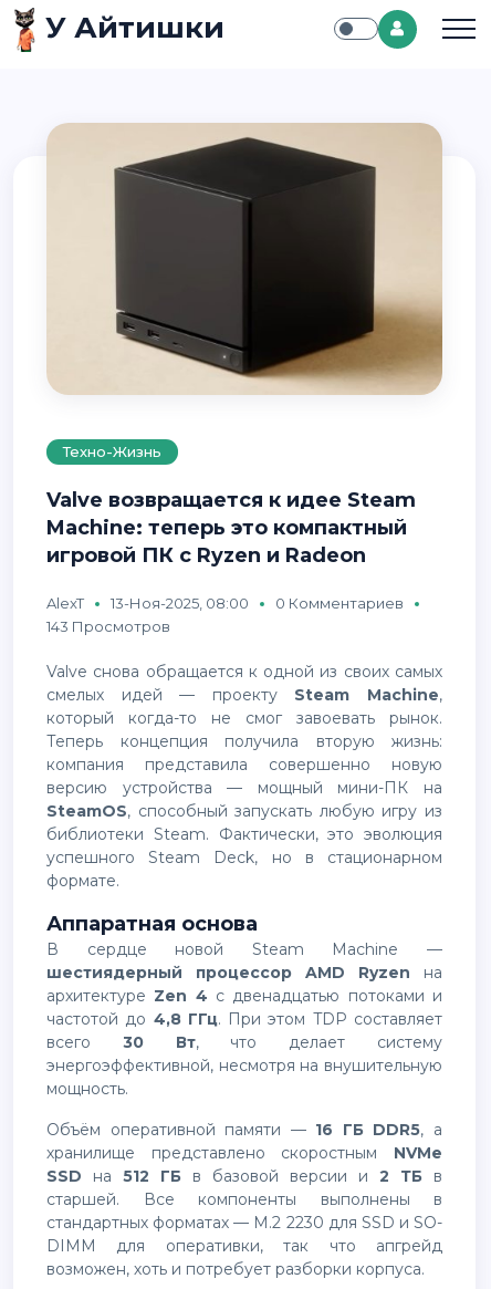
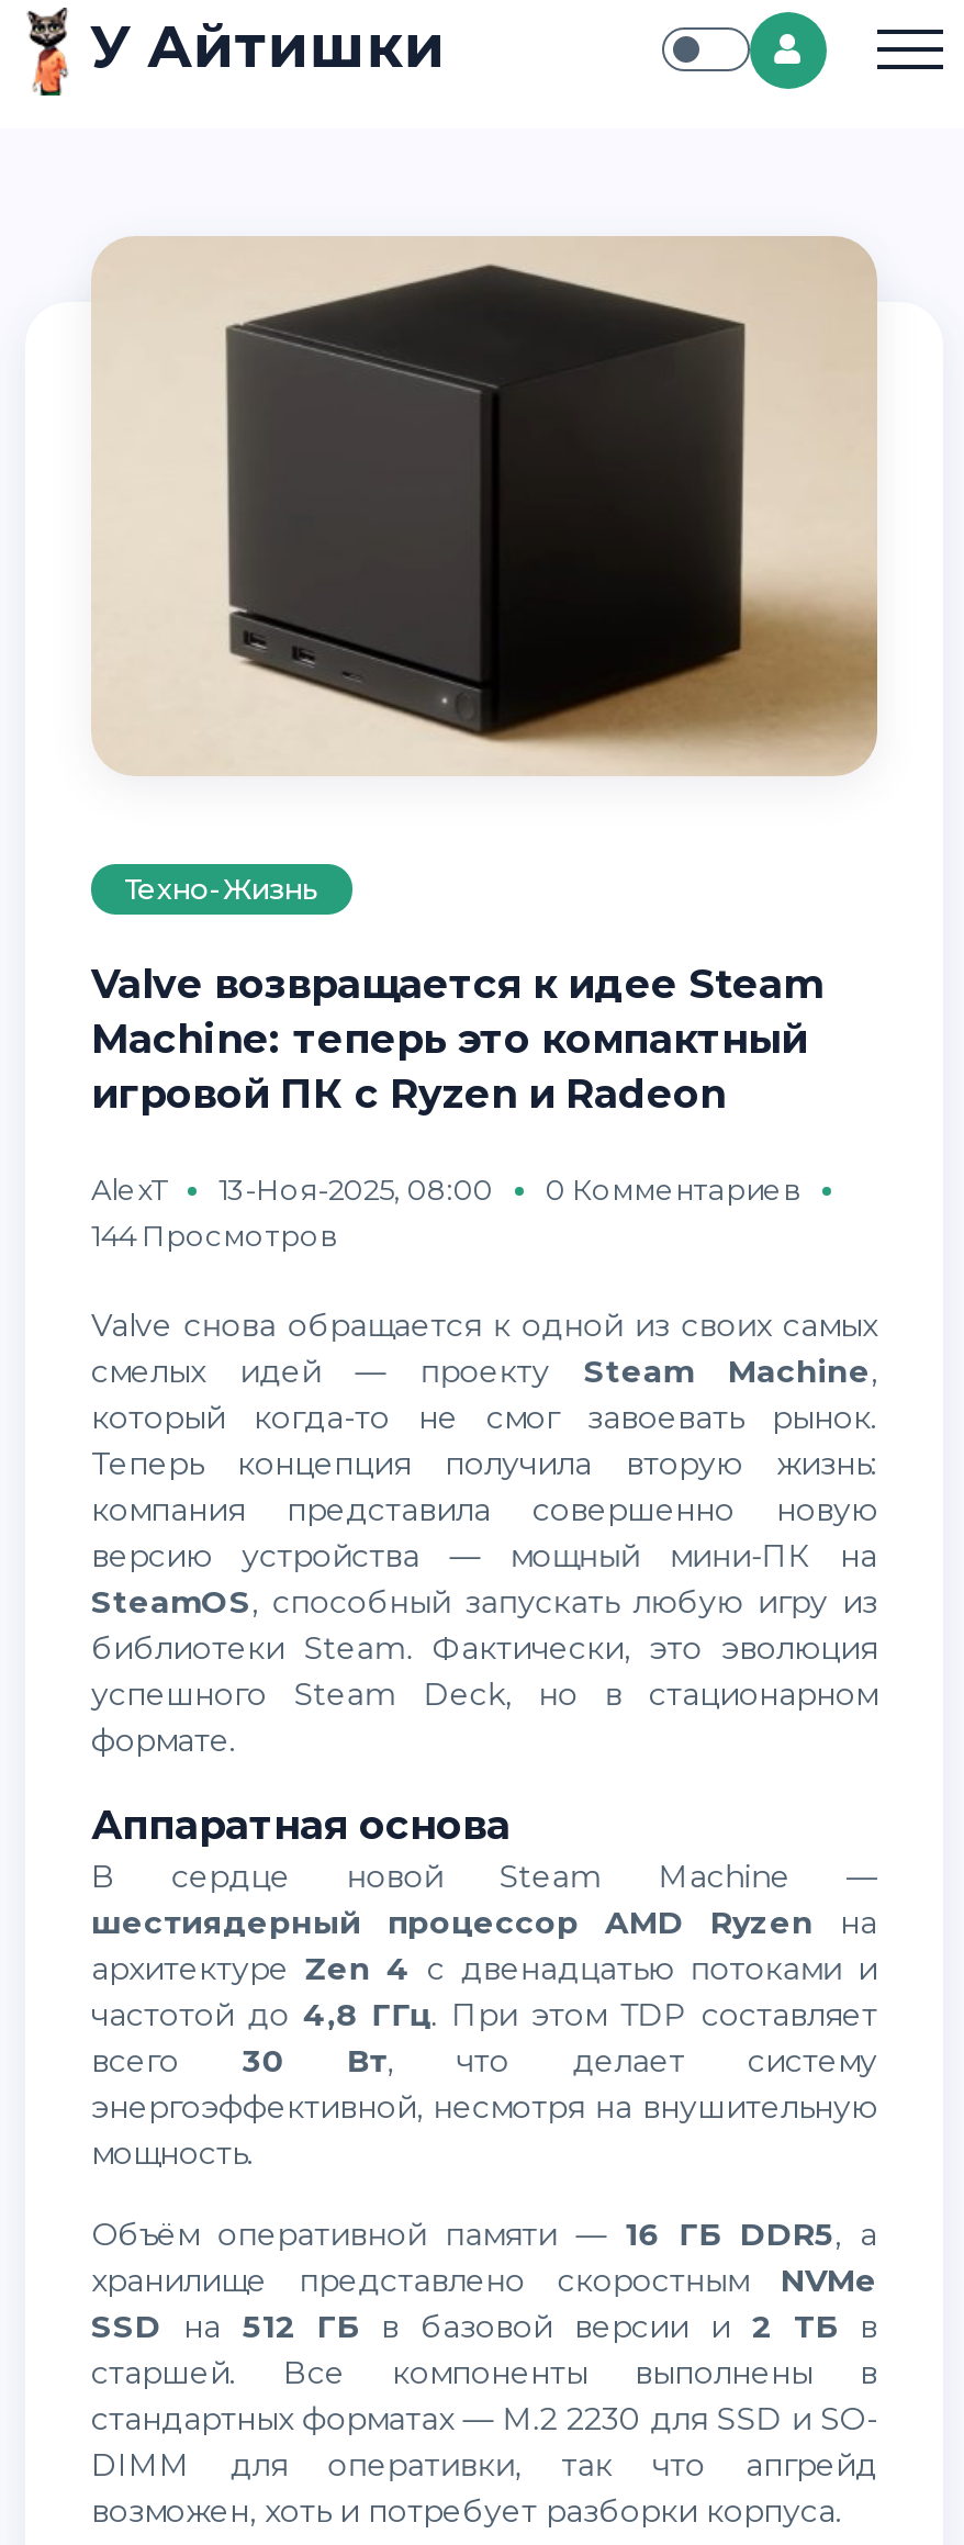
[46,617,170,635] 143 Просмотров -> [91,1217,337,1252] 144 Просмотров

